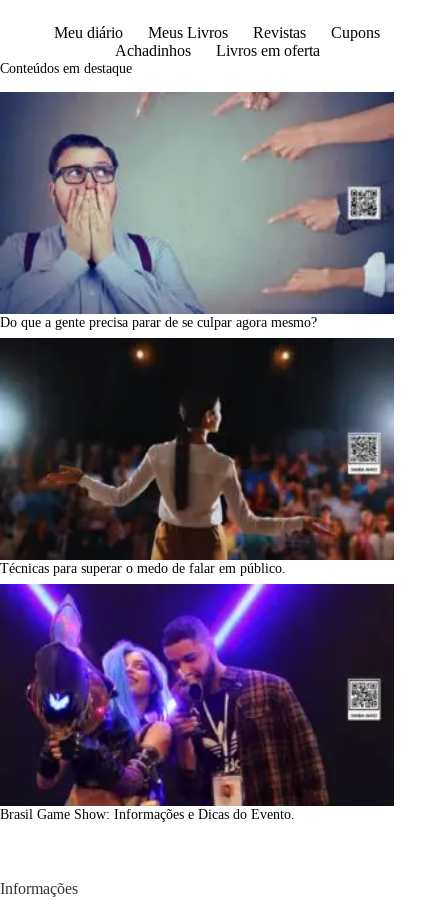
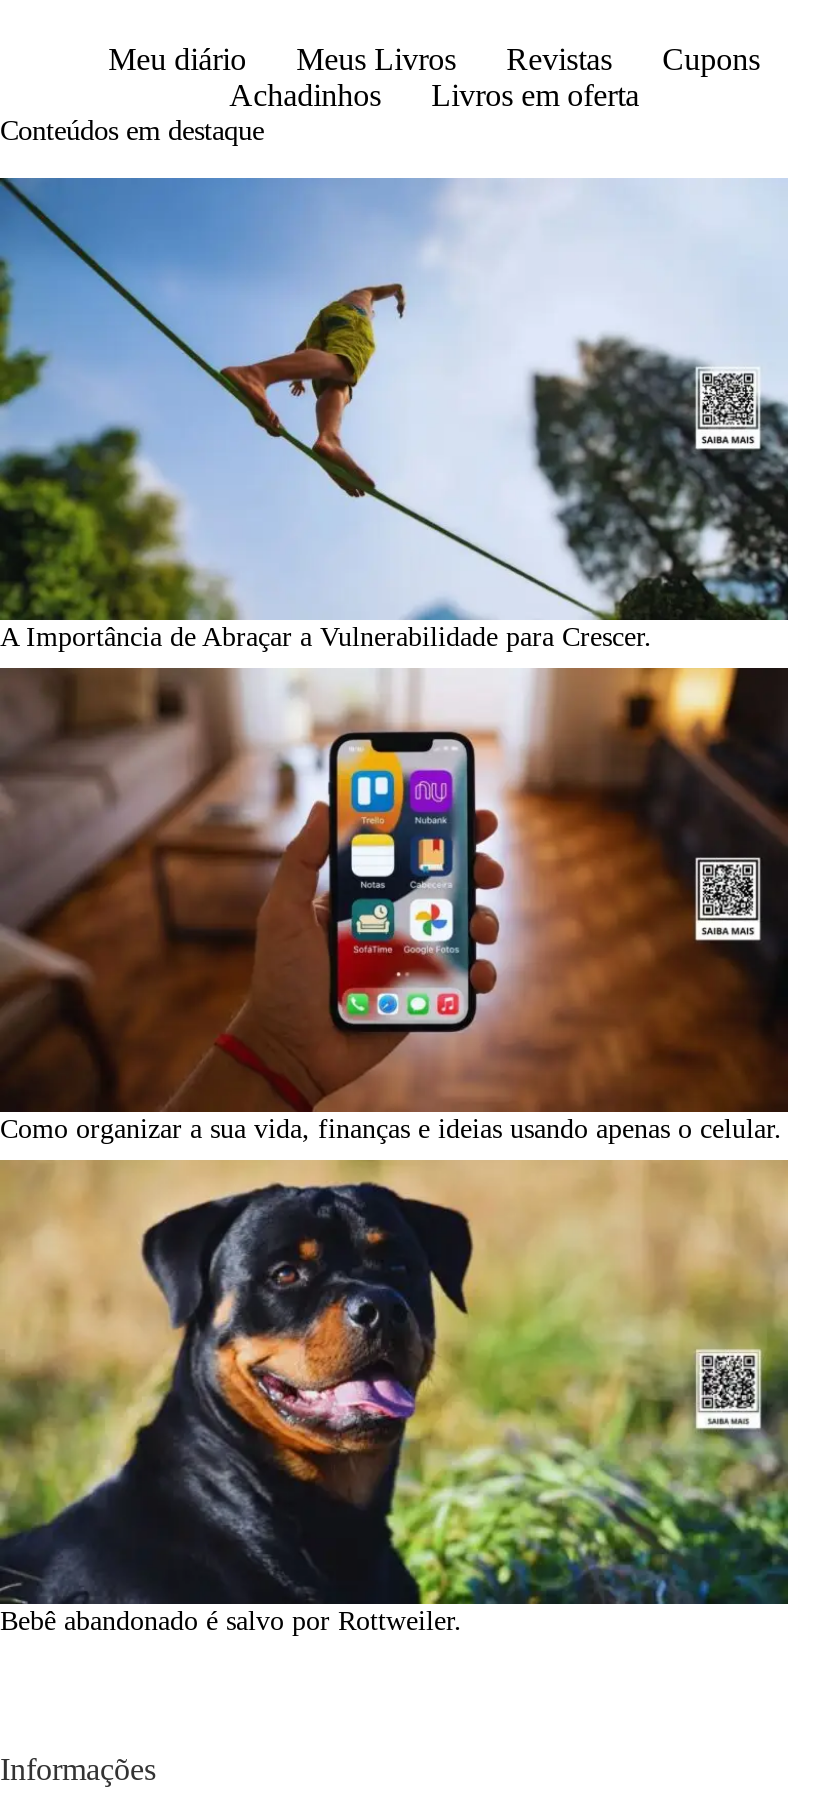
[0,91,395,330] [image] | Do que a gente precisa parar de se culpar agora mesmo? -> [0,178,790,653] [image] | A Importância de Abraçar a Vulnerabilidade para Crescer.
[0,337,395,576] [image] | Técnicas para superar o medo de falar em público. -> [0,666,790,1144] [image] | Como organizar a sua vida, finanças e ideias usando apenas o celular.
[0,584,395,822] [image] | Brasil Game Show: Informações e Dicas do Evento. -> [0,1160,790,1636] [image] | Bebê abandonado é salvo por Rottweiler.

